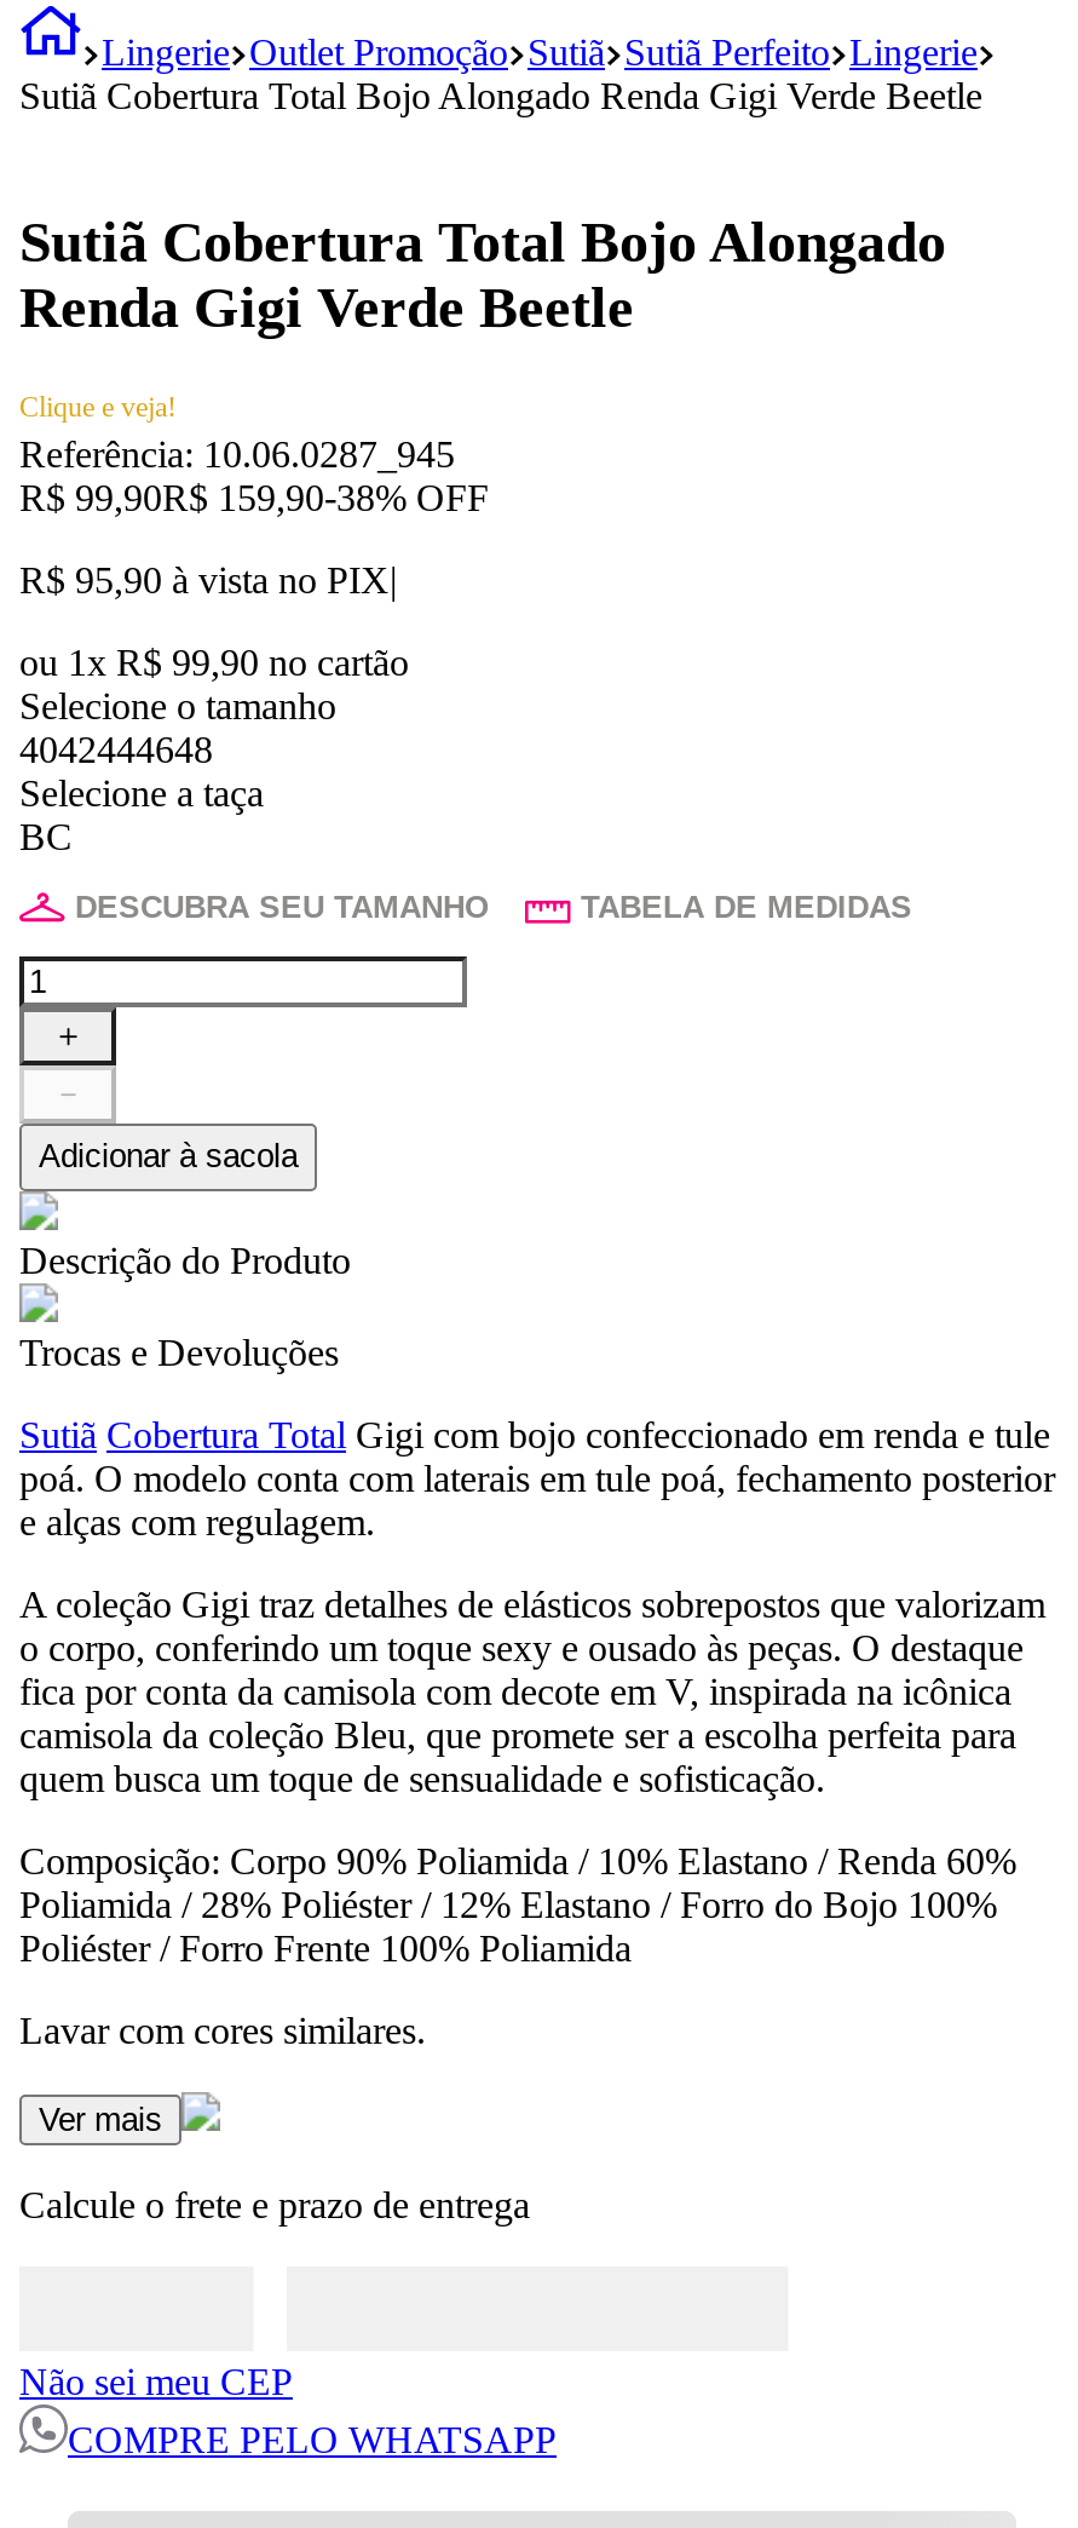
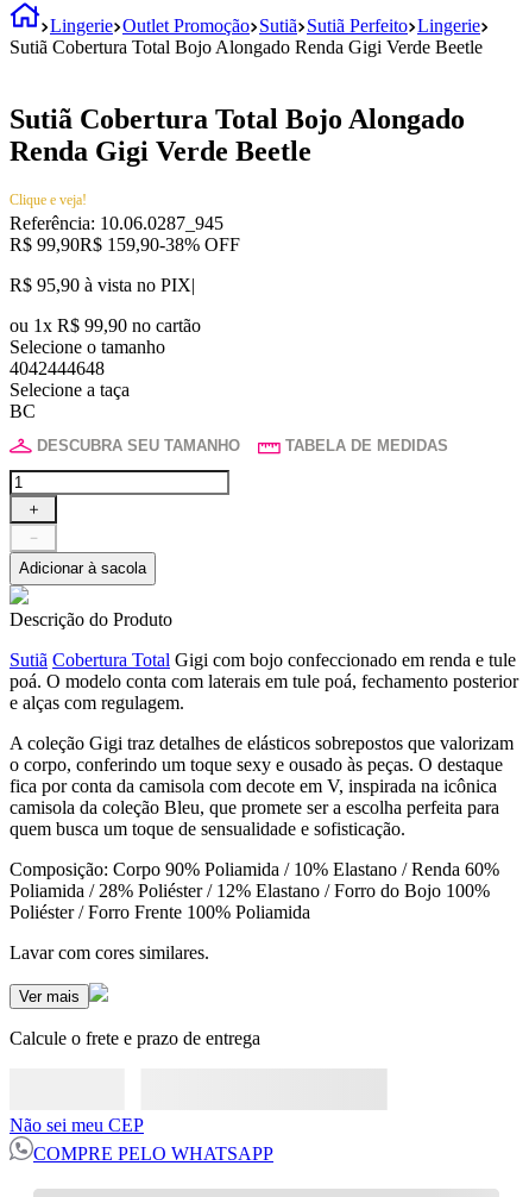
[19,1333,339,1374] Trocas e Devoluções -> none

